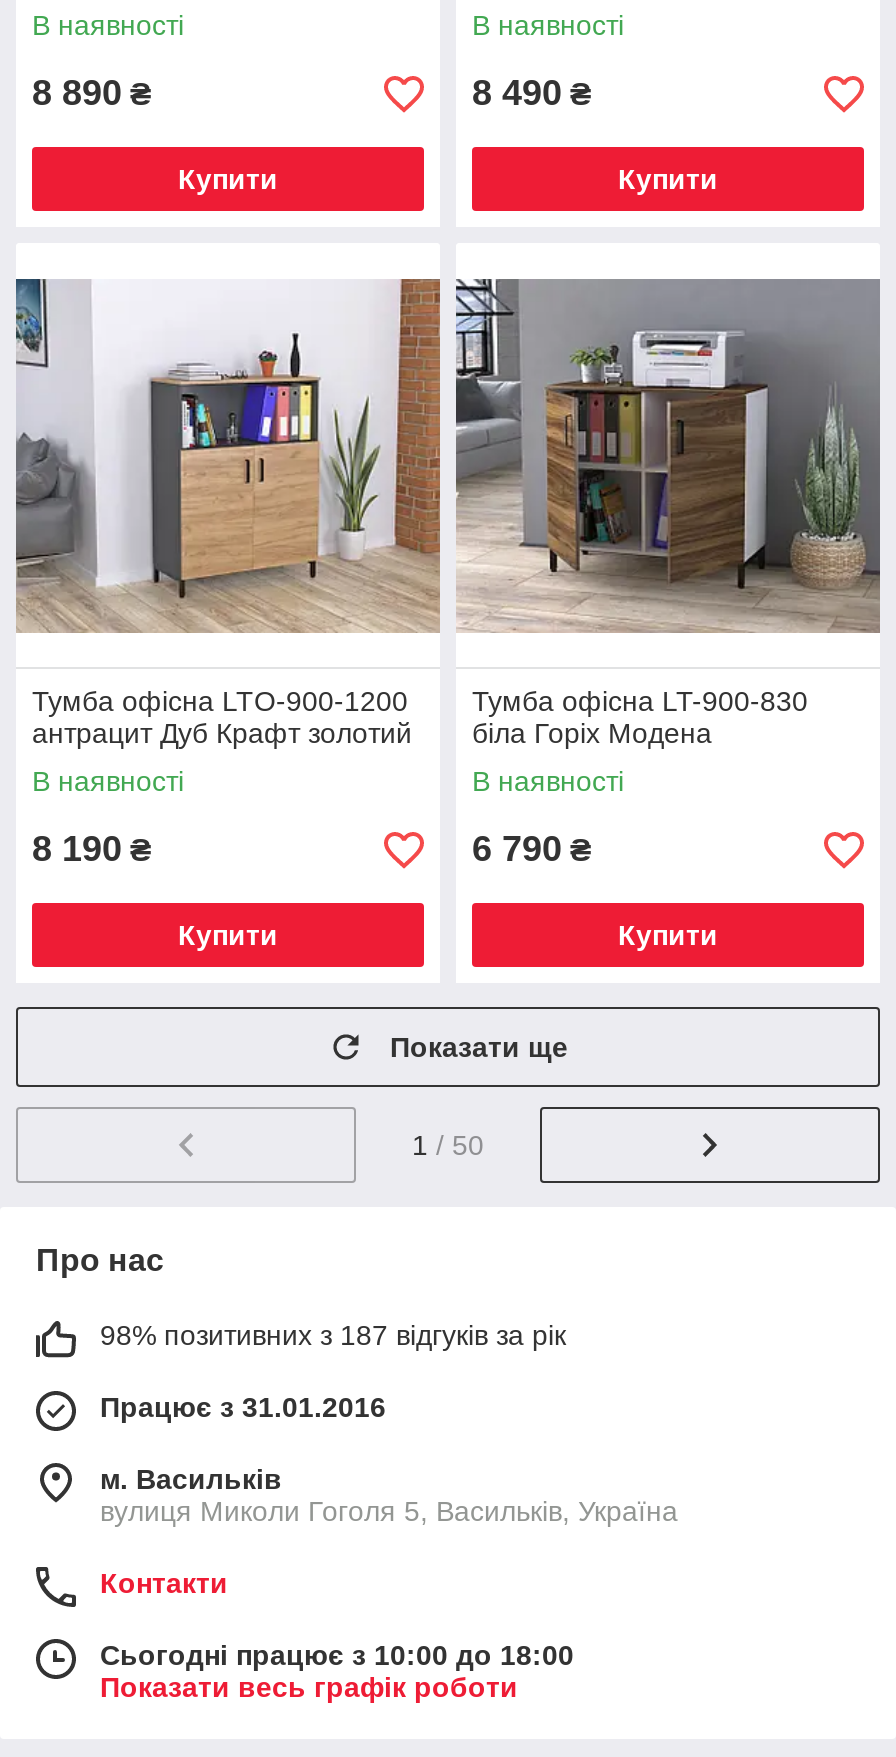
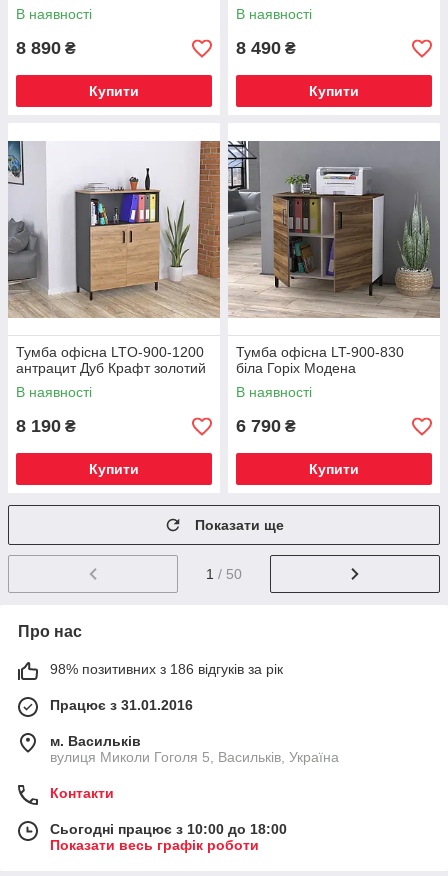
[100,1319,566,1351] 98% позитивних з 187 відгуків за рік -> [50,661,283,677] 98% позитивних з 186 відгуків за рік

